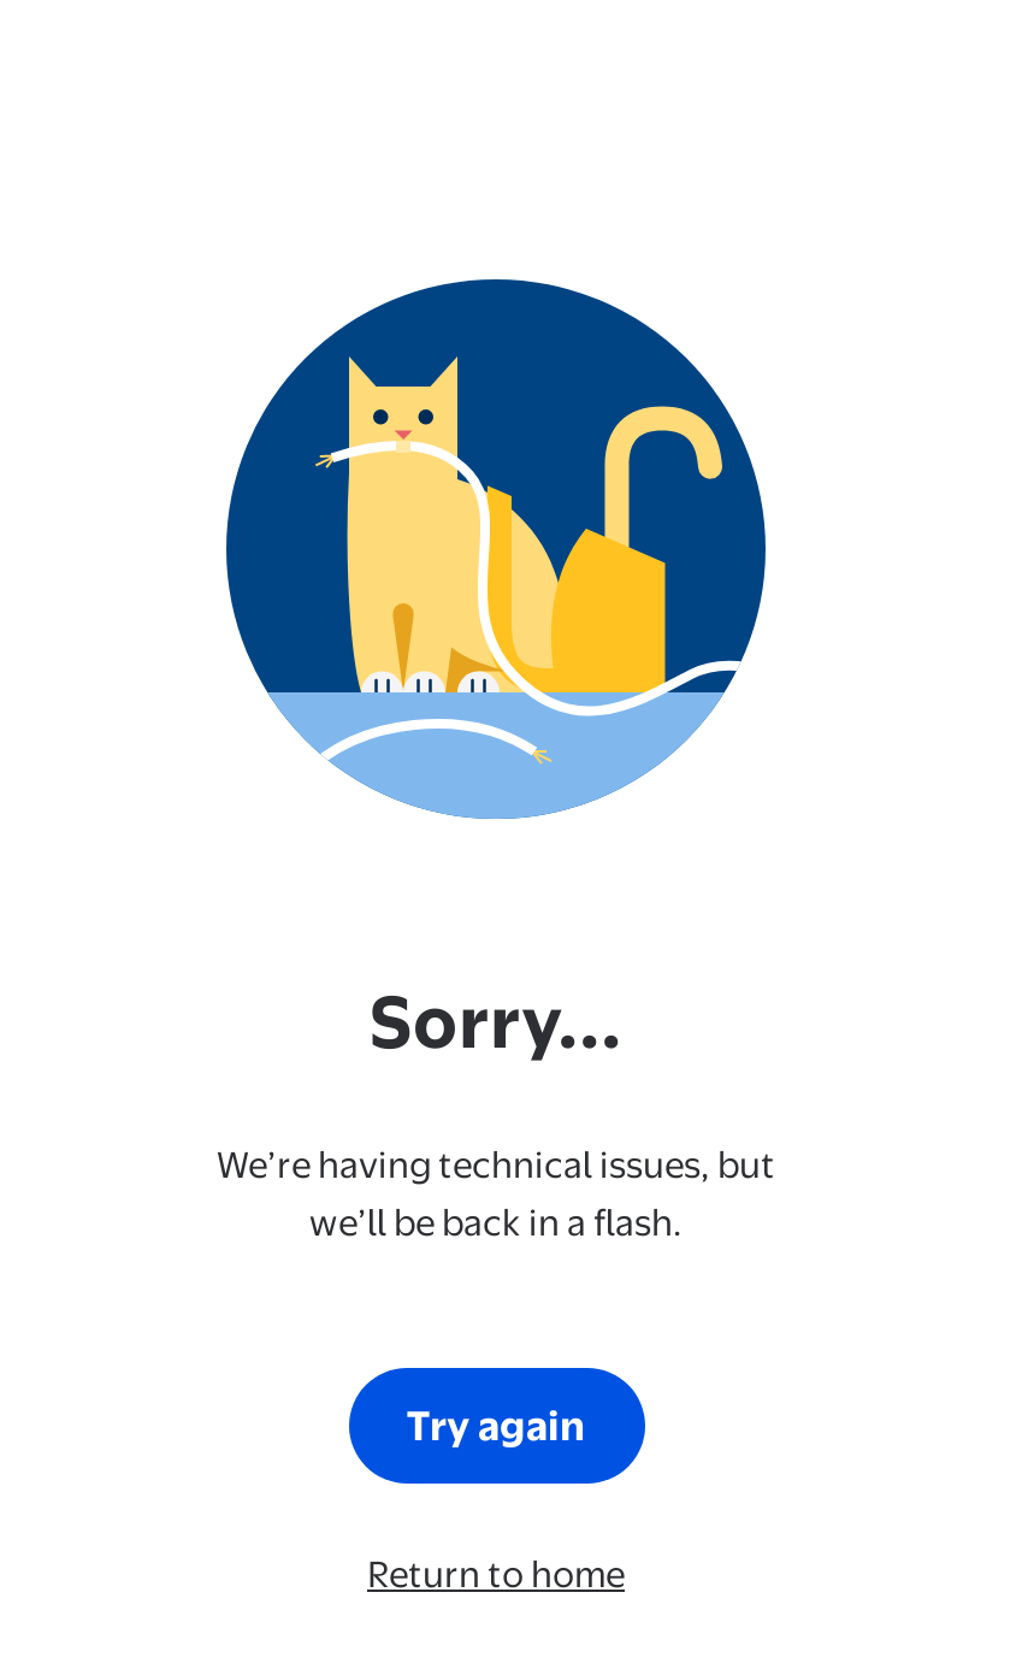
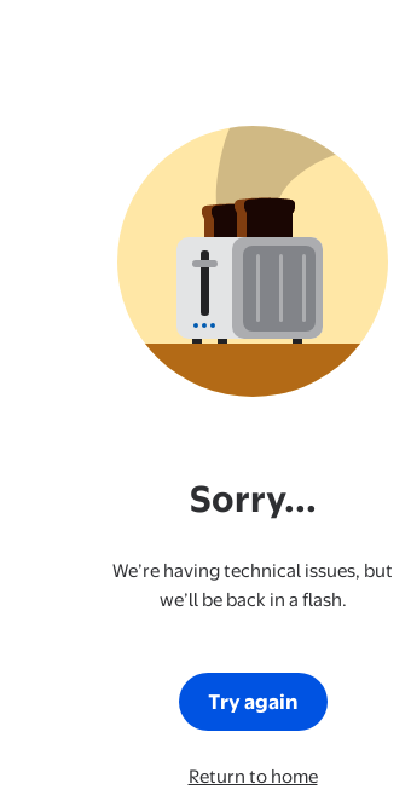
[224,277,768,821] [image] -> [117,126,388,398] [image]

